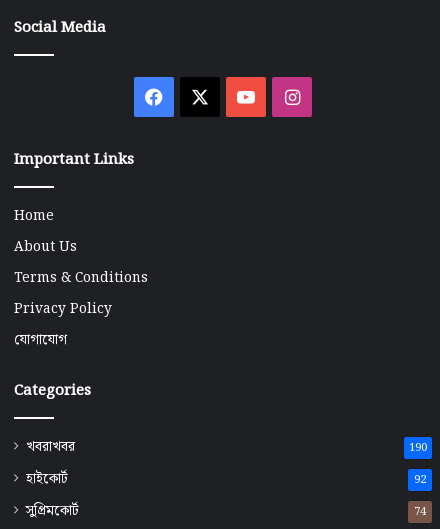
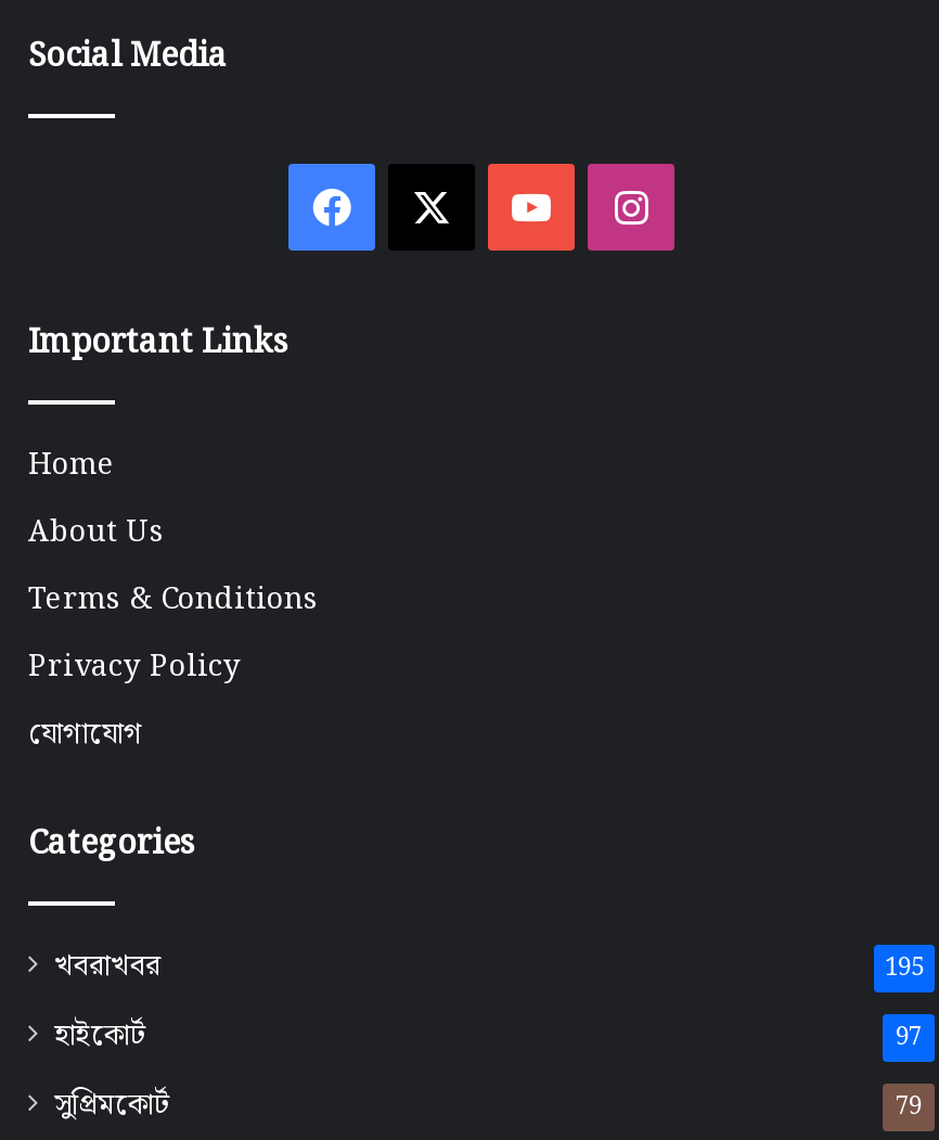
[409,438,427,457] 190 -> [885,946,924,987] 195
[414,470,426,489] 92 -> [896,1016,922,1057] 97
[414,502,426,521] 74 -> [896,1085,922,1126] 79

